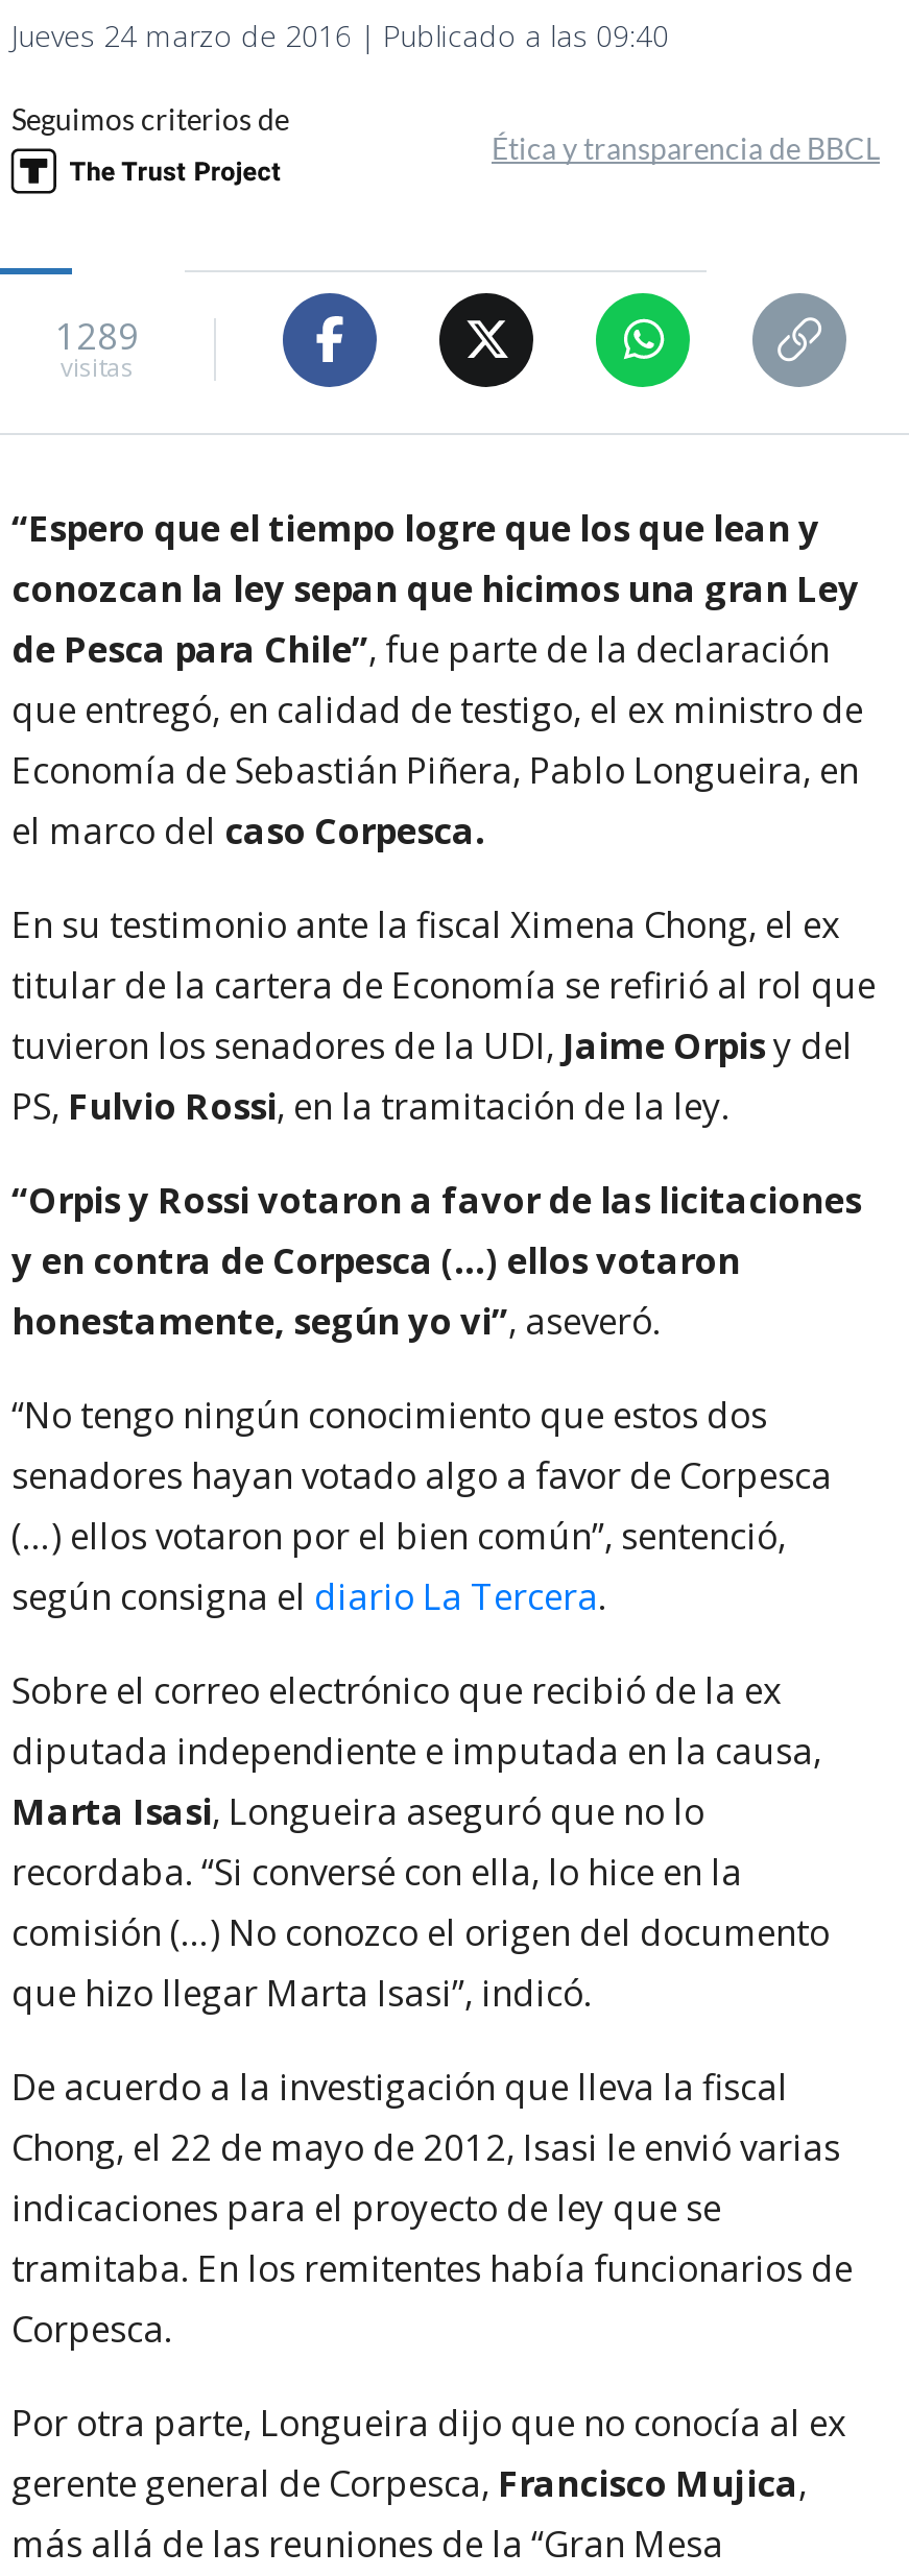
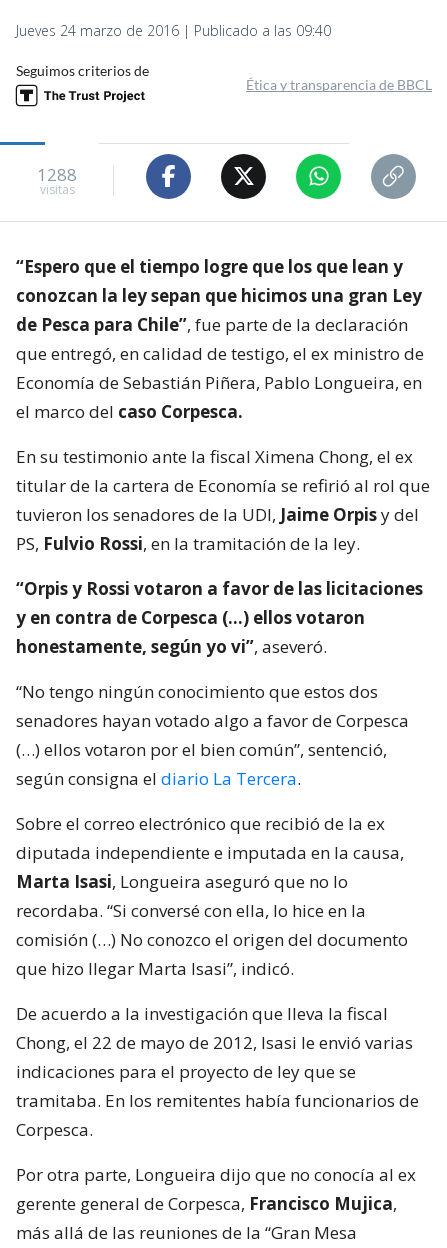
[55,313,139,361] 1289 -> [37,163,77,186] 1288

